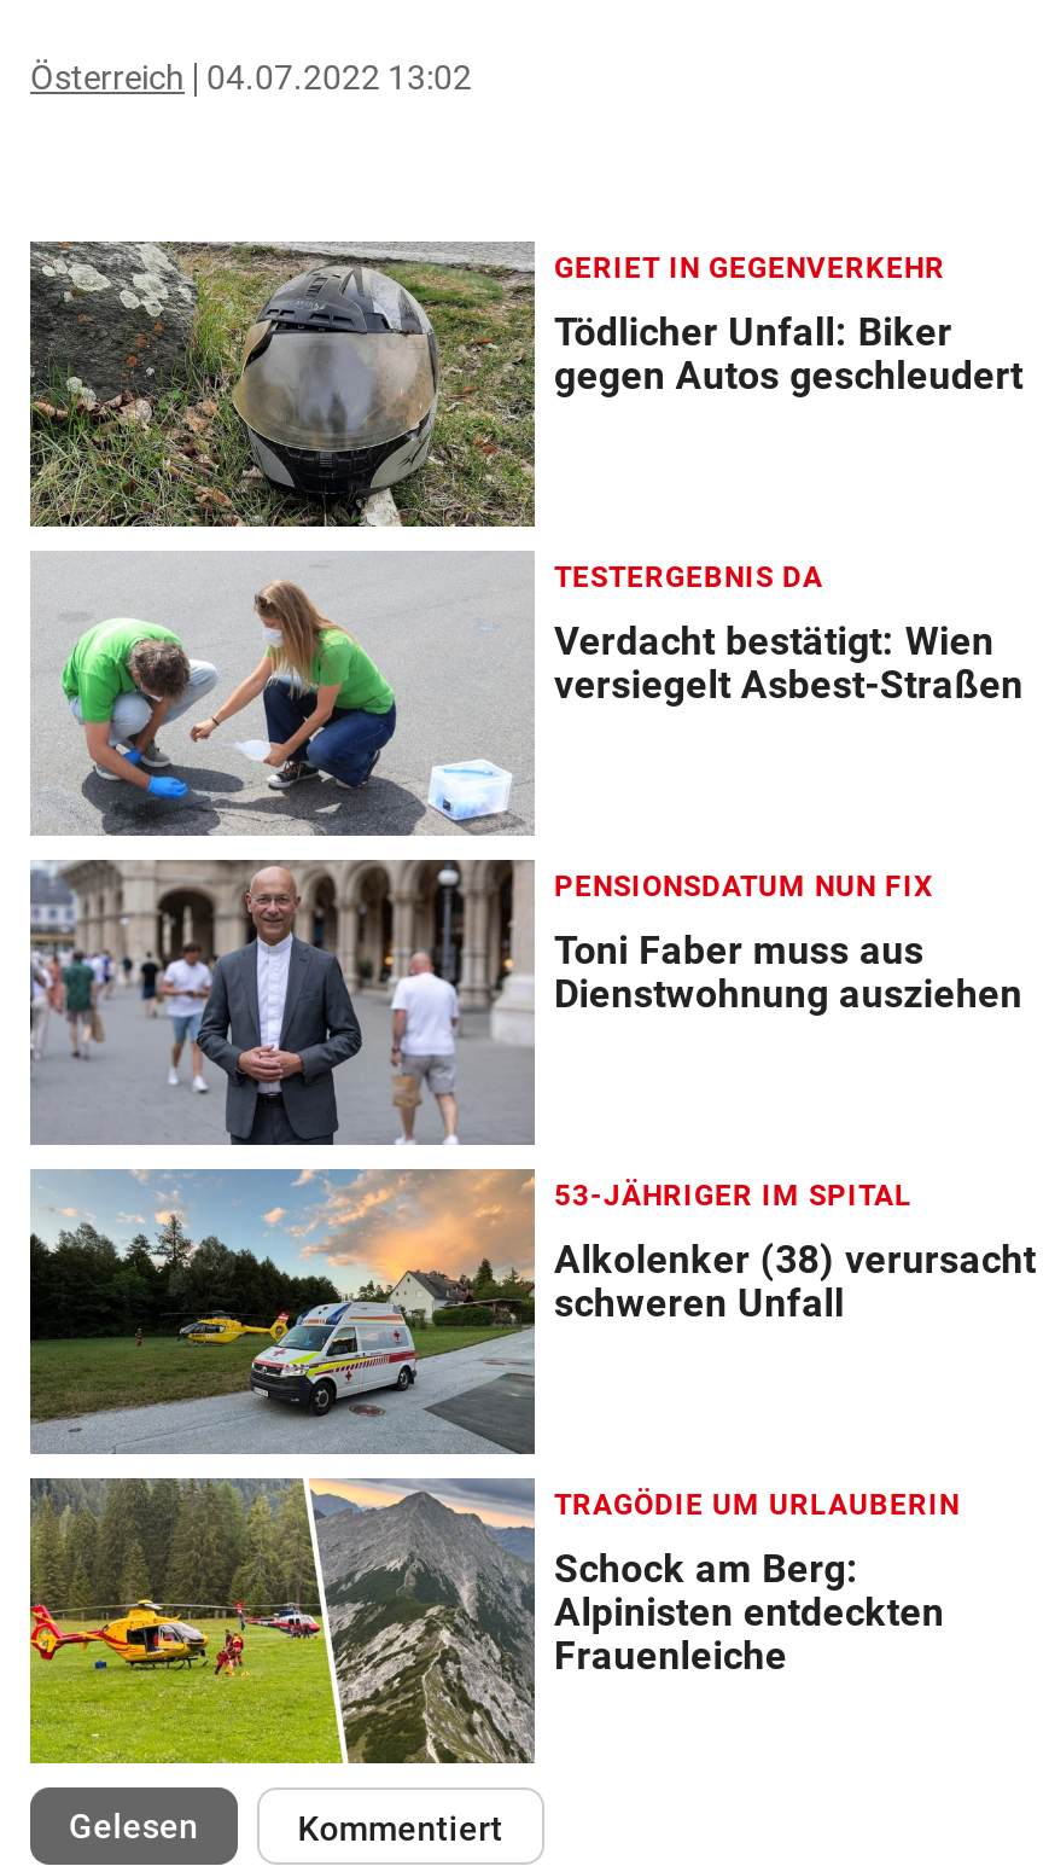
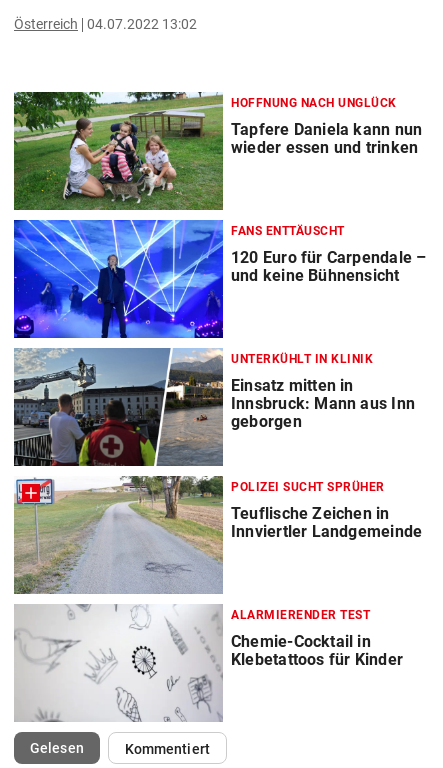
[30,242,945,527] [image] | GERIET IN GEGENVERKEHR -> [14,92,396,210] [image] | HOFFNUNG NACH UNGLÜCK
[554,309,1023,399] Tödlicher Unfall: Biker | gegen Autos geschleudert -> [231,120,422,157] Tapfere Daniela kann nun | wieder essen und trinken
[30,551,823,838] [image] | TESTERGEBNIS DA -> [13,219,344,339] [image] | FANS ENTTÄUSCHT
[554,619,1023,708] Verdacht bestätigt: Wien | versiegelt Asbest-Straßen -> [231,248,426,285] 120 Euro für Carpendale – | und keine Bühnensicht
[30,857,934,1145] [image] | PENSIONSDATUM NUN FIX -> [14,347,373,467] [image] | UNTERKÜHLT IN KLINIK
[554,928,1022,1017] Toni Faber muss aus | Dienstwohnung ausziehen -> [231,376,415,431] Einsatz mitten in | Innsbruck: Mann aus Inn | geborgen
[30,1167,913,1454] [image] | 53-JÄHRIGER IM SPITAL -> [13,475,384,594] [image] | POLIZEI SUCHT SPRÜHER
[554,1237,1036,1327] Alkolenker (38) verursacht | schweren Unfall -> [231,504,422,541] Teuflische Zeichen in | Innviertler Landgemeinde
[30,1478,960,1766] [image] | TRAGÖDIE UM URLAUBERIN -> [15,605,370,723] [image] | ALARMIERENDER TEST
[554,1547,944,1680] Schock am Berg: | Alpinisten entdeckten | Frauenleiche -> [231,632,403,669] Chemie-Cocktail in | Klebetattoos für Kinder

